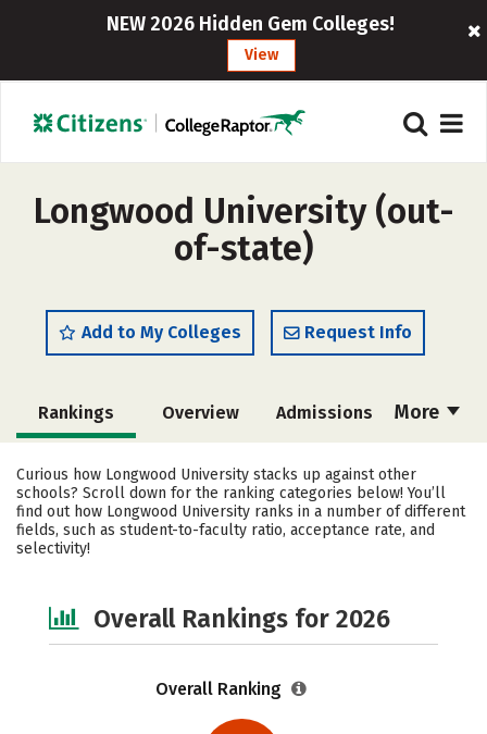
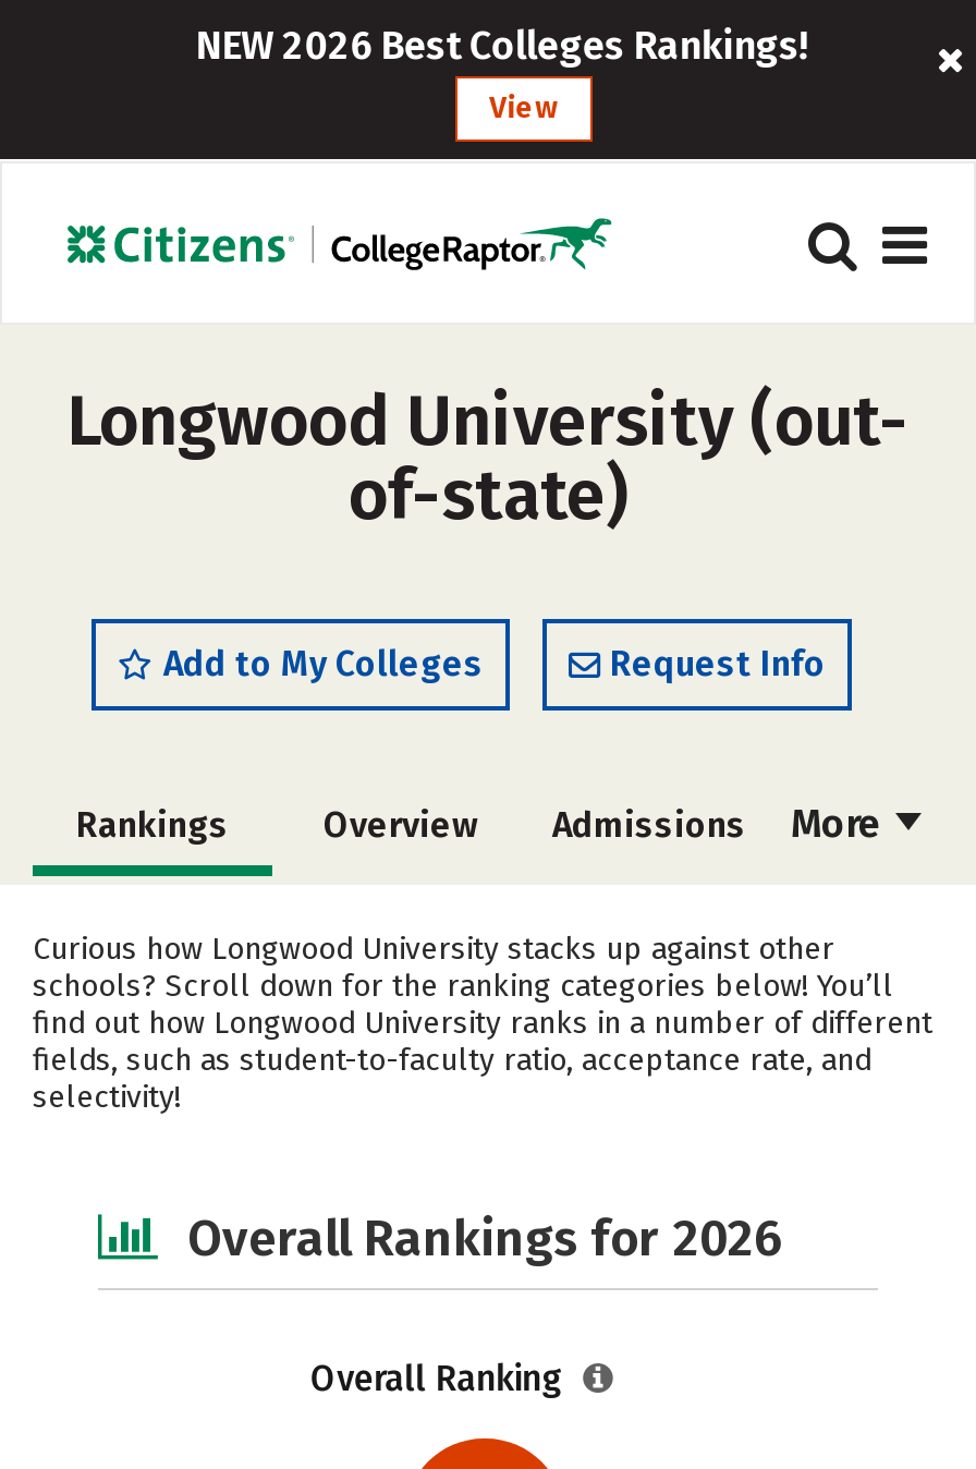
[107,12,395,36] NEW 2026 Hidden Gem Colleges! -> [195,22,810,70] NEW 2026 Best Colleges Rankings!

